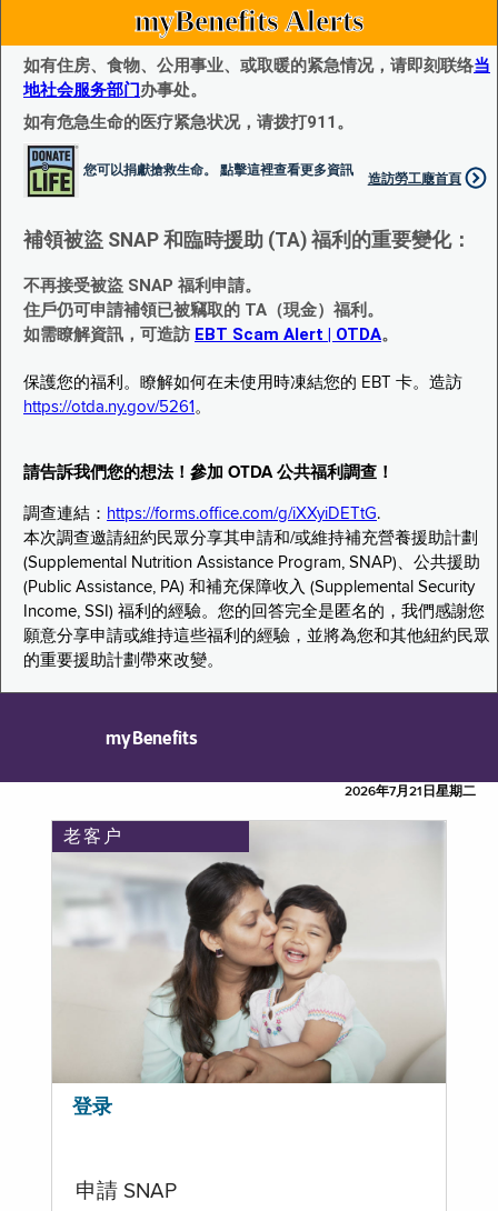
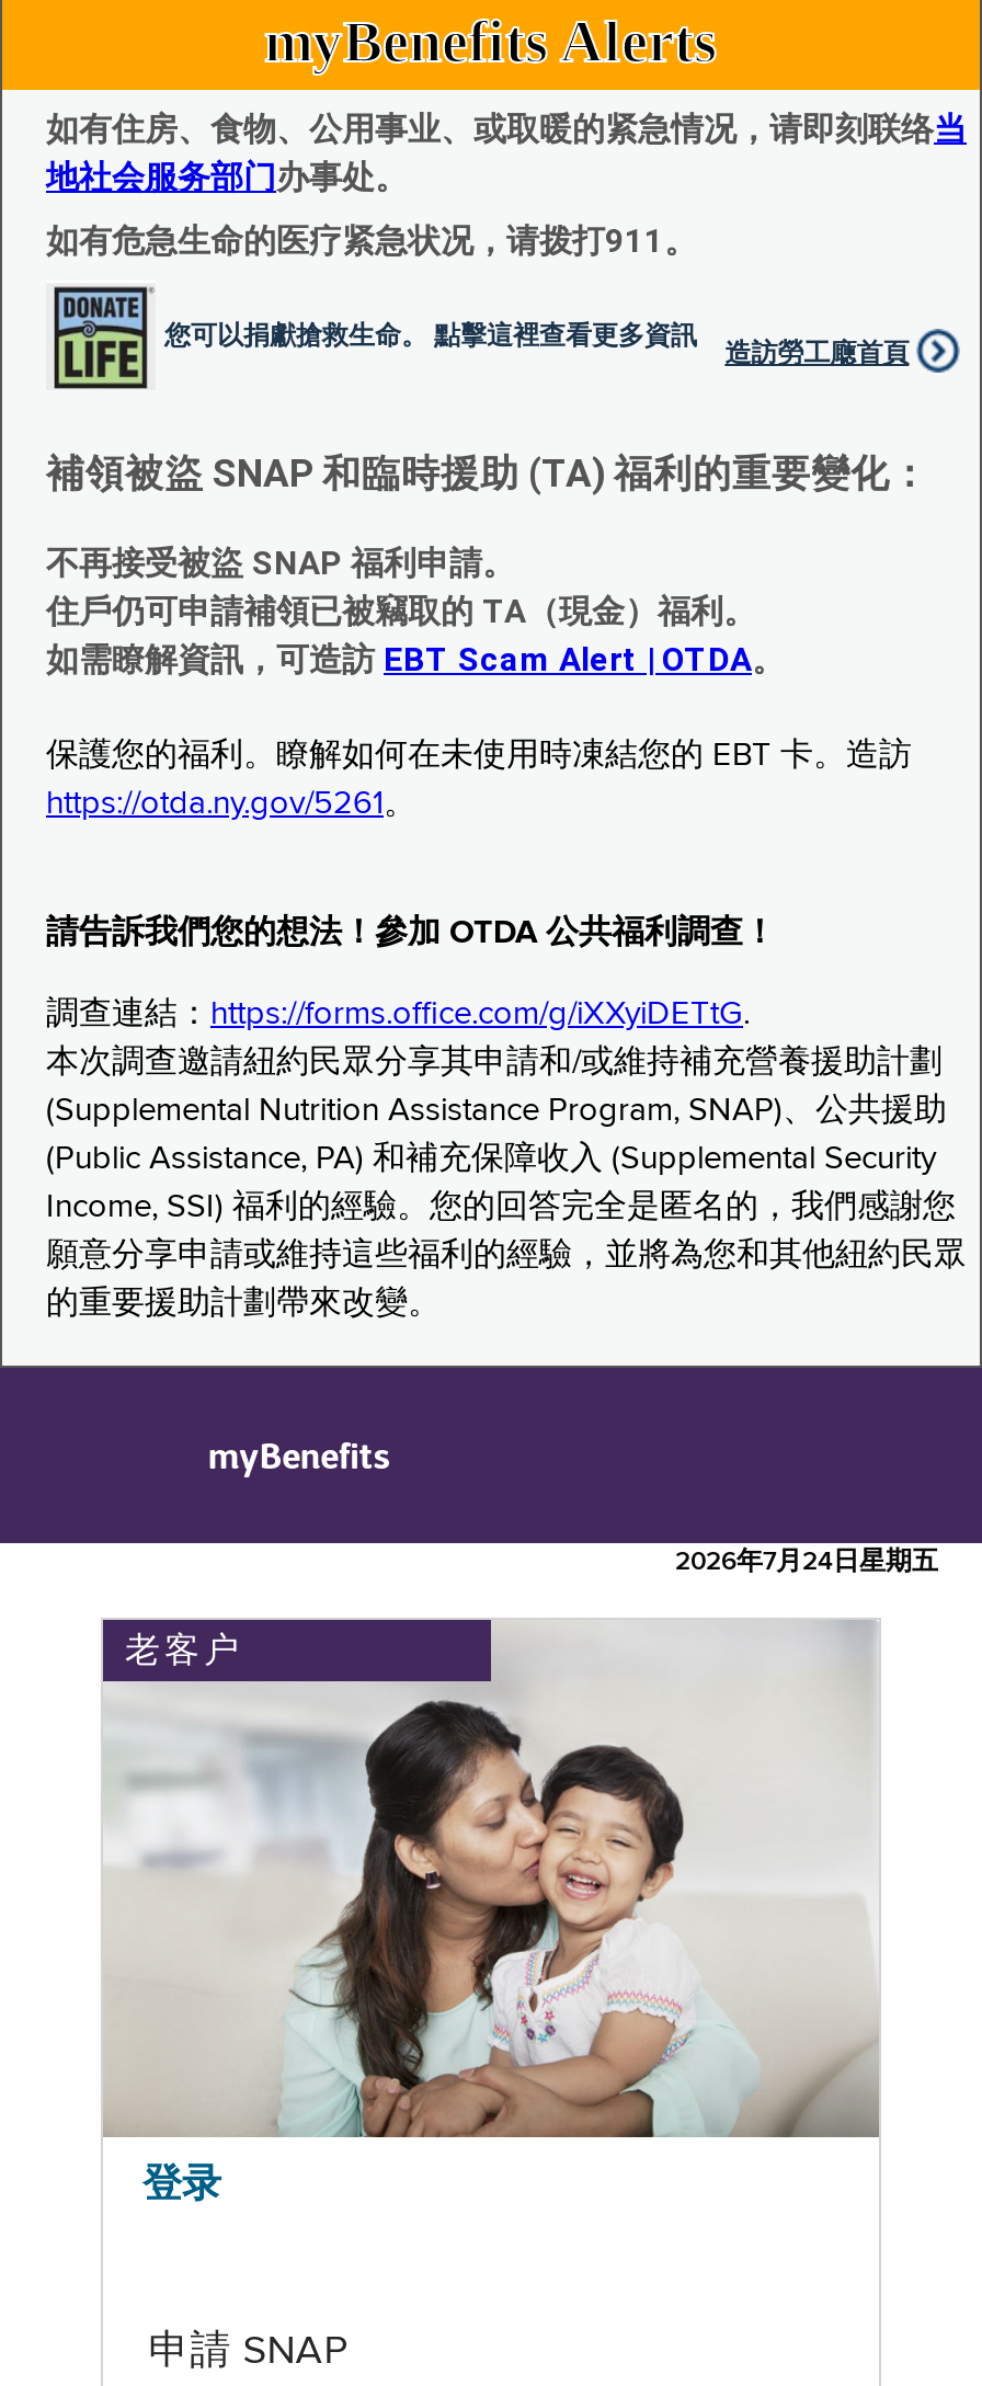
[345,786,476,799] 2026年7月21日星期二 -> [675,1550,938,1576] 2026年7月24日星期五

